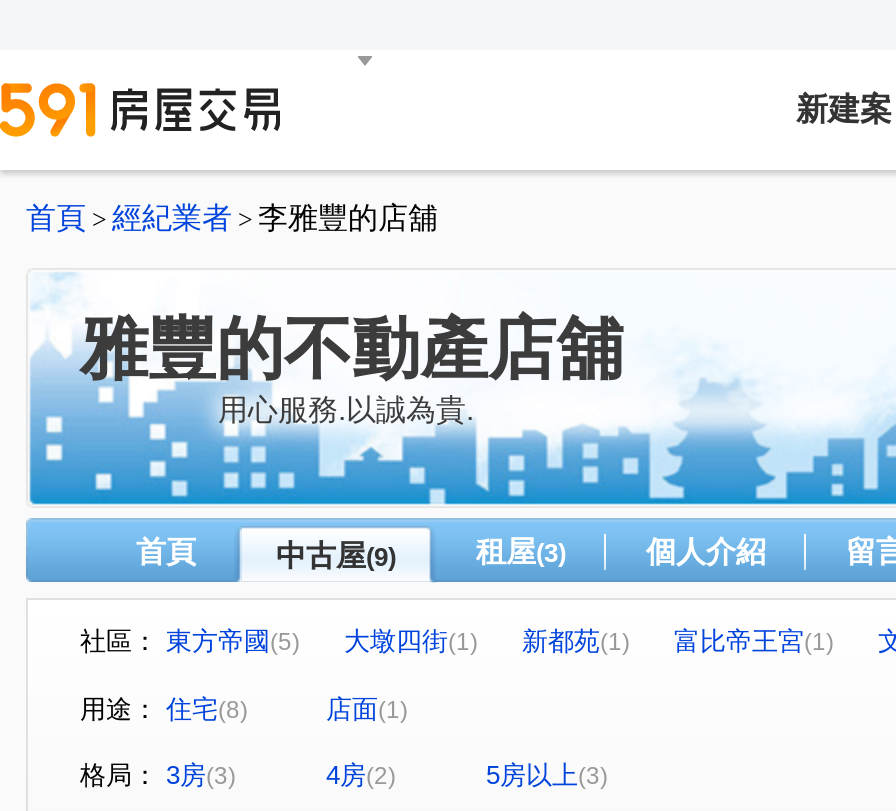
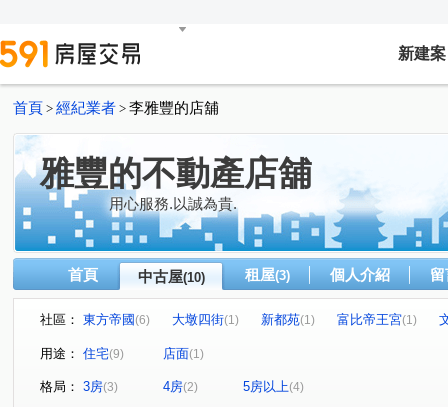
[276,538,396,572] 中古屋(9) -> [138,268,205,285] 中古屋(10)
[80,626,300,656] 社區： 東方帝國(5) -> [40,312,150,327] 社區： 東方帝國(6)
[80,694,248,724] 用途： 住宅(8) -> [40,346,124,361] 用途： 住宅(9)
[486,760,608,790] 5房以上(3) -> [243,379,304,394] 5房以上(4)

